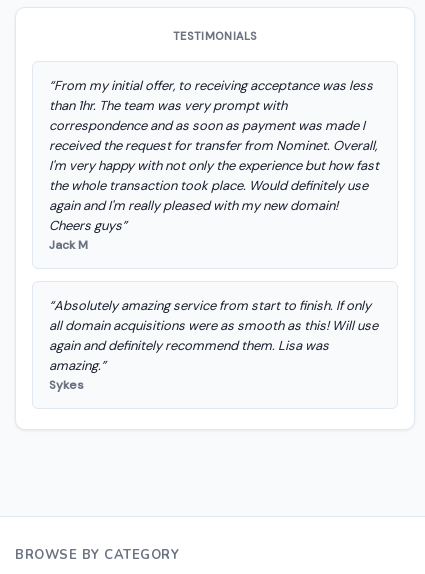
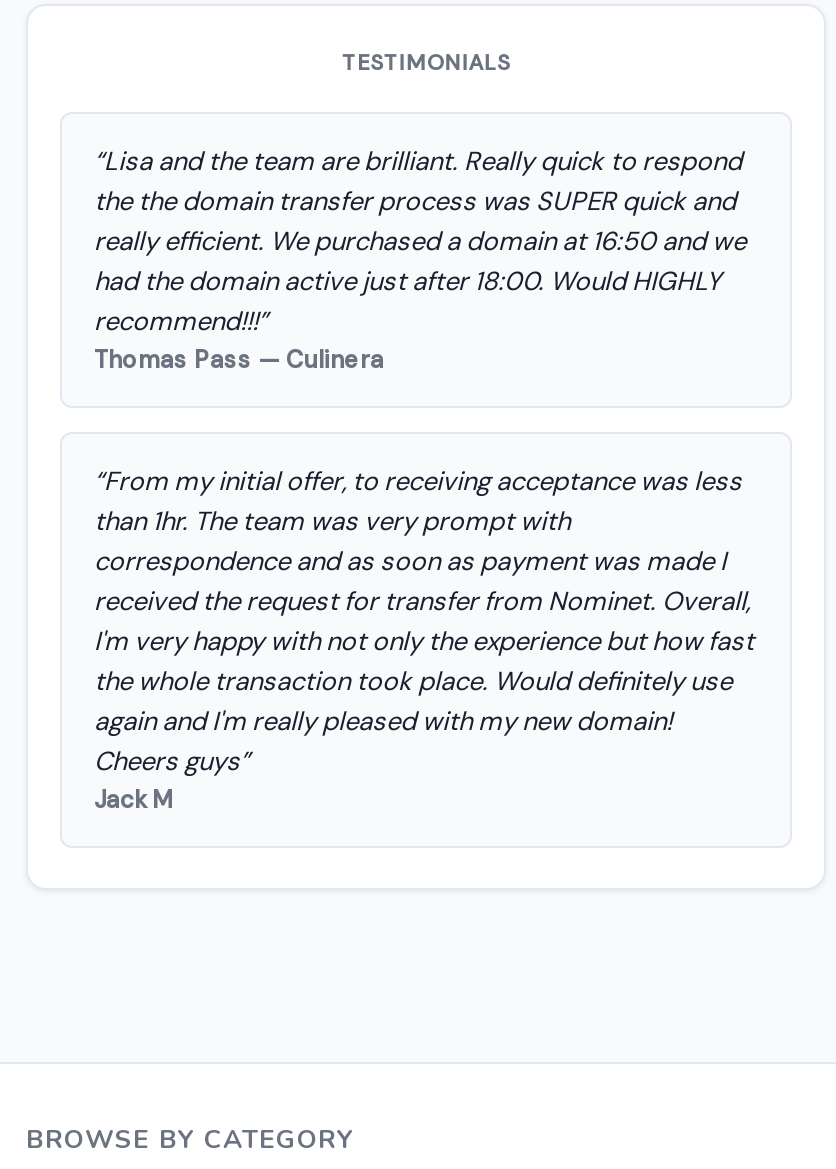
none -> [94,144,746,376] “Lisa and the team are brilliant. Really quick to respond | the the domain transfer process was SUPER quick and | really efficient. We purchased a domain at 16:50 and we | had the domain active just after 18:00. Would HIGHLY | recommend!!!” | Thomas Pass — Culinera
moved [49,77,379,253] -> [94,464,754,816]: “From my initial offer, to receiving acceptance was less | correspondence and as soon as payment was made I | received the request for transfer from Nominet. Overall, | I'm very happy with not only the experience but how fast | the whole transaction took place. Would definitely use | again and I'm really pleased with my new domain! | Cheers guys” | Jack M
[49,297,378,393] “Absolutely amazing service from start to finish. If only | all domain acquisitions were as smooth as this! Will use | again and definitely recommend them. Lisa was | amazing.” | Sykes -> none

